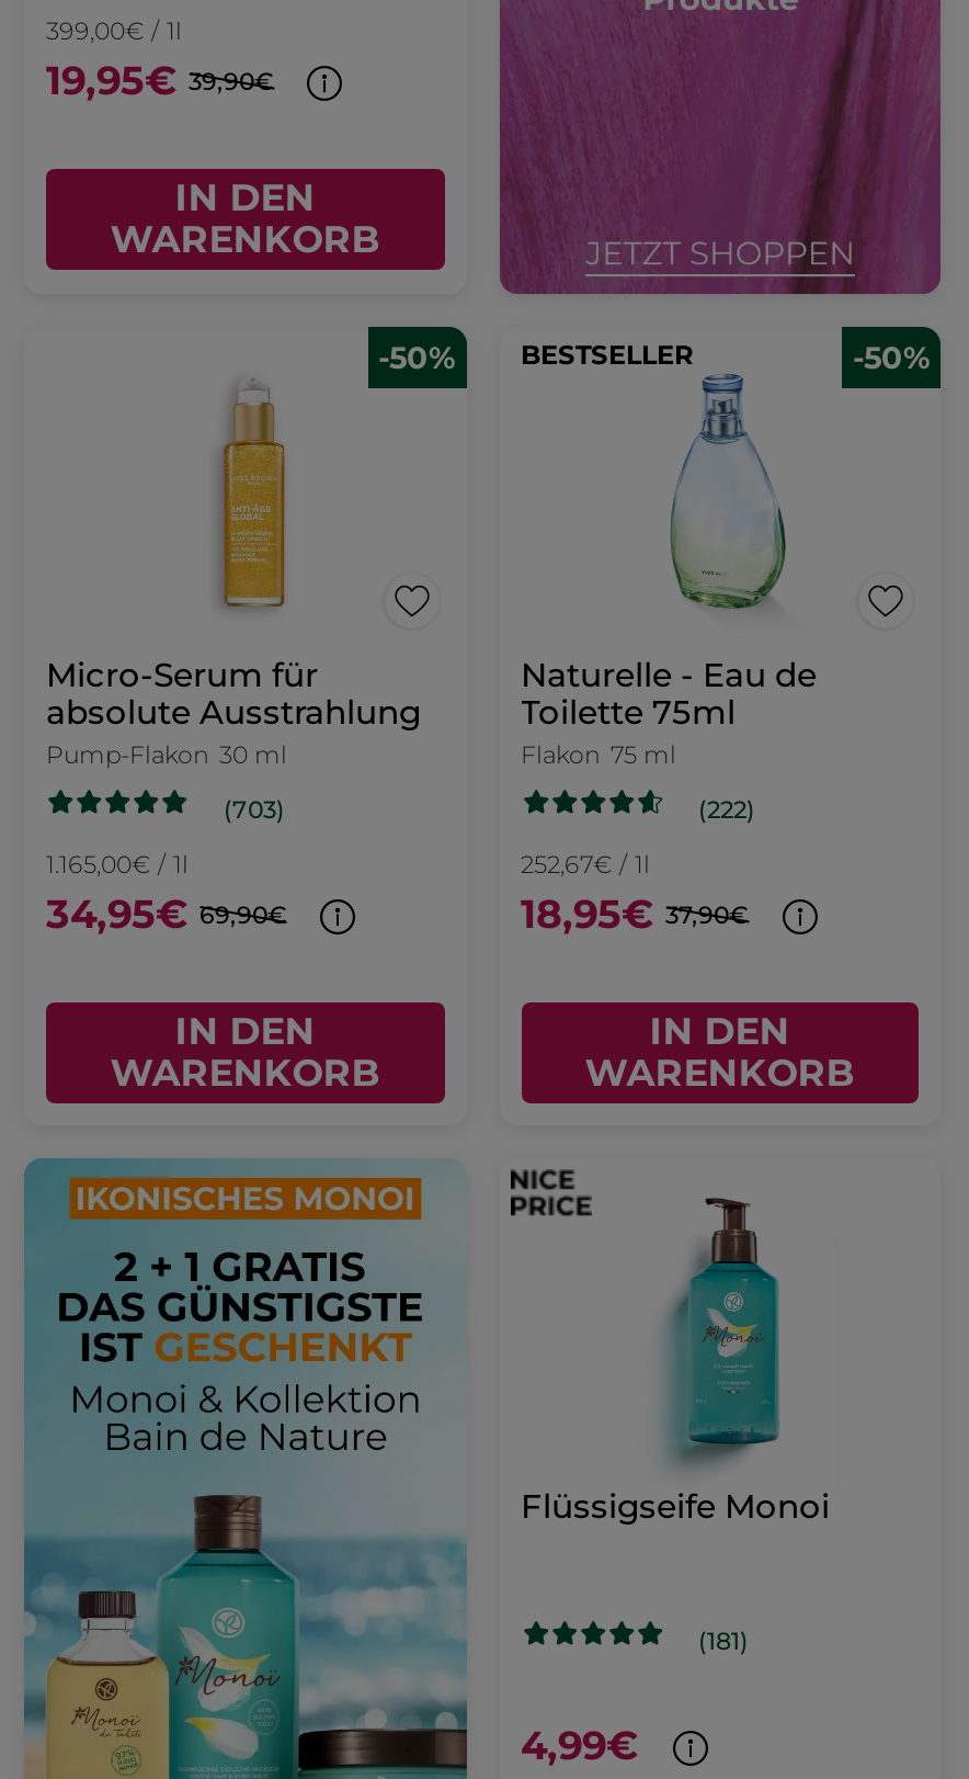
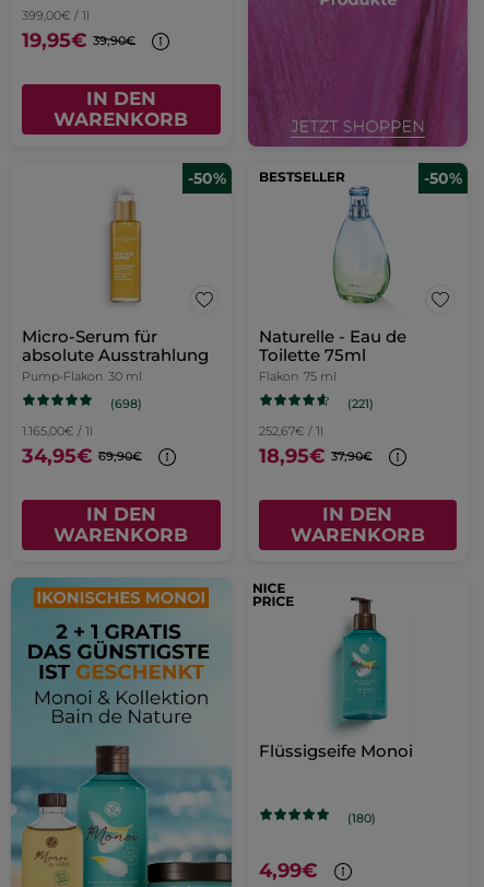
[224,794,285,824] (703) -> [110,396,142,411] (698)
[698,794,755,824] (222) -> [347,396,373,411] (221)
[698,1627,749,1657] (181) -> [347,811,375,826] (180)

